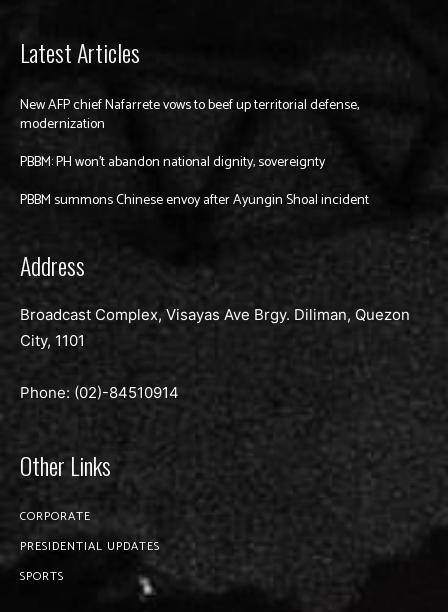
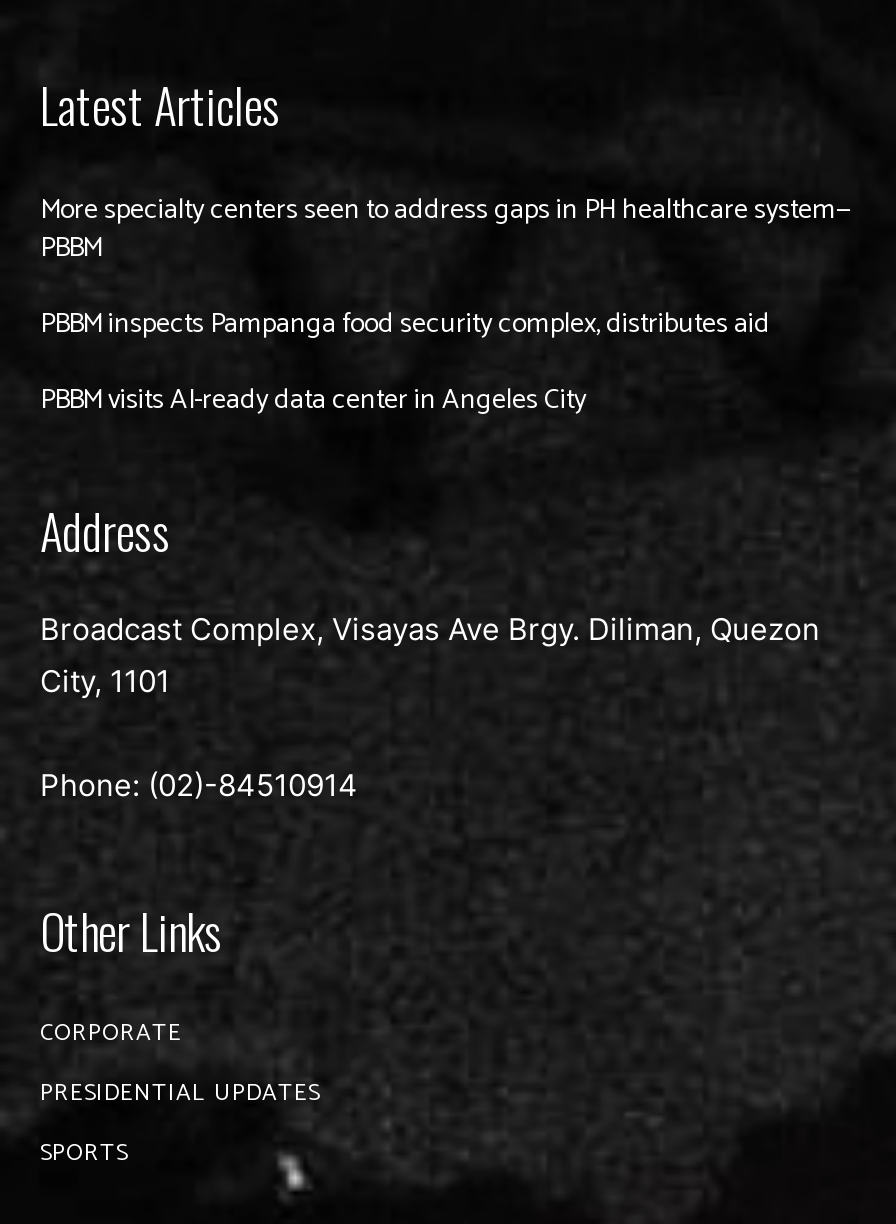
[20,94,359,136] New AFP chief Nafarrete vows to beef up territorial defense, | modernization -> [40,187,852,271] More specialty centers seen to address gaps in PH healthcare system— | PBBM
[20,151,325,174] PBBM: PH won’t abandon national dignity, sovereignty -> [40,301,770,347] PBBM inspects Pampanga food security complex, distributes aid
[20,189,369,212] PBBM summons Chinese envoy after Ayungin Shoal incident -> [40,377,586,423] PBBM visits AI-ready data center in Angeles City

